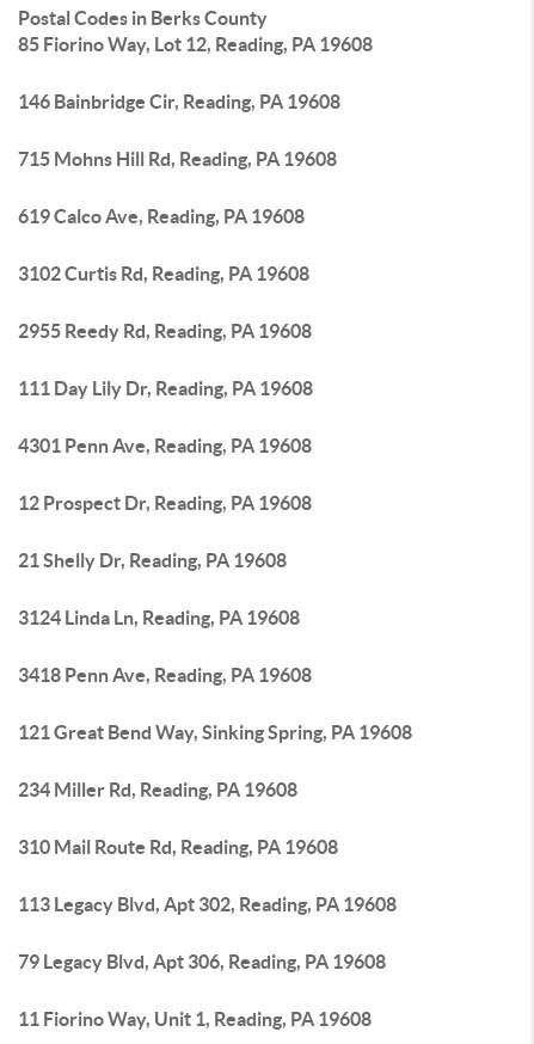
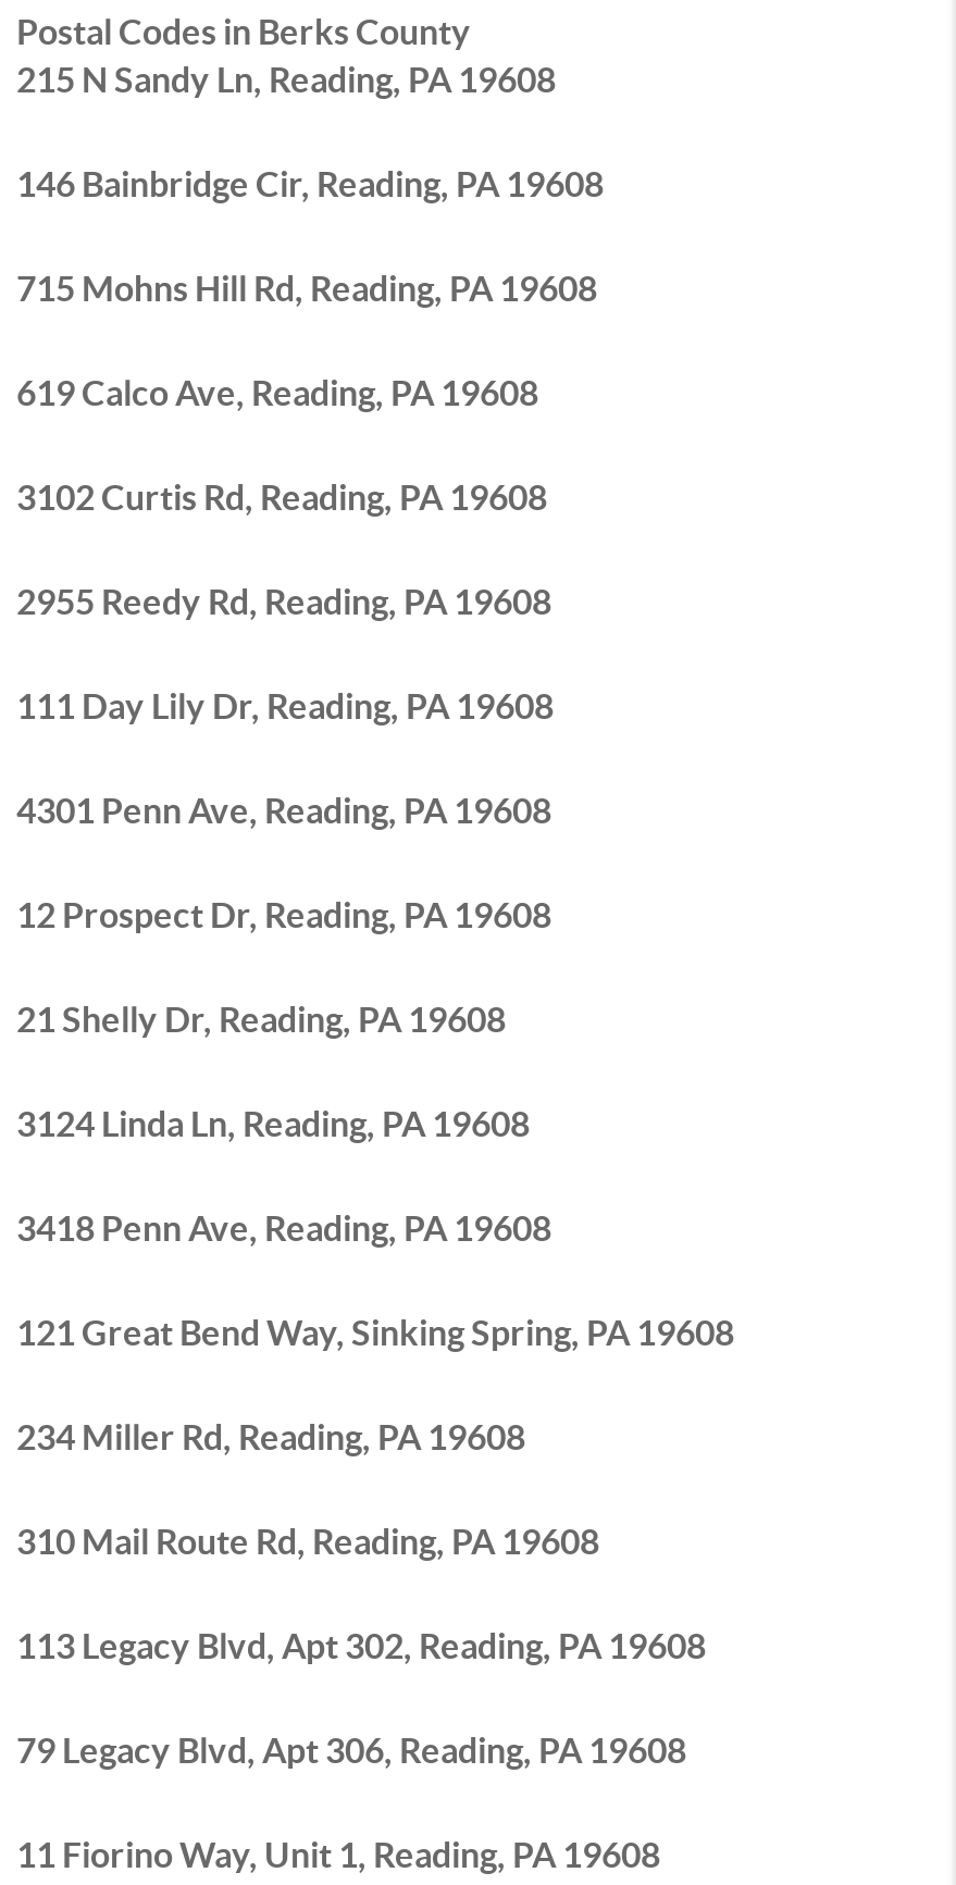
[18,33,373,55] 85 Fiorino Way, Lot 12, Reading, PA 19608 -> [16,60,556,99] 215 N Sandy Ln, Reading, PA 19608

